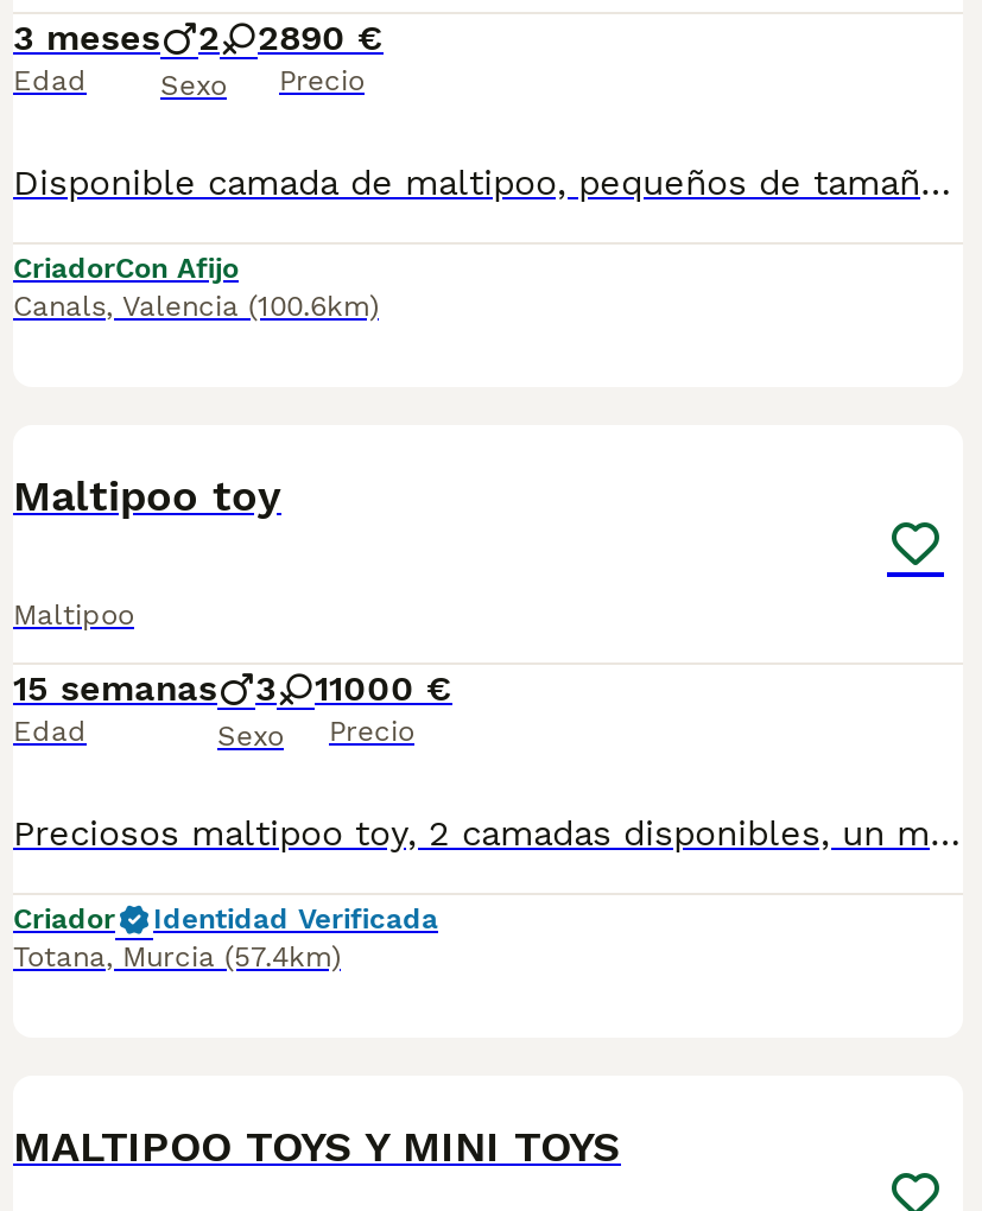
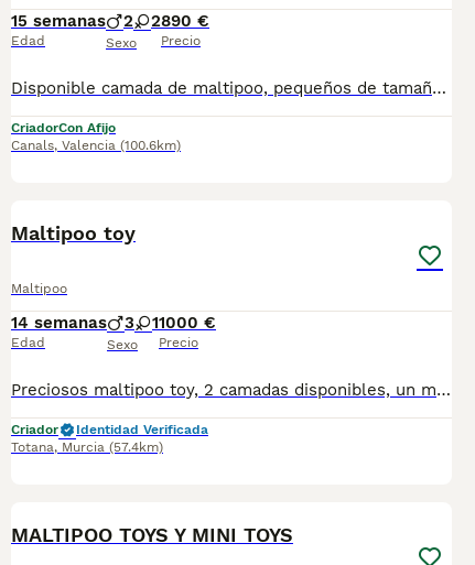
[13,17,384,59] 3 meses 2 2 890 € -> [11,11,209,31] 15 semanas 2 2 890 €
[13,667,217,710] 15 semanas -> [11,313,107,333] 14 semanas

